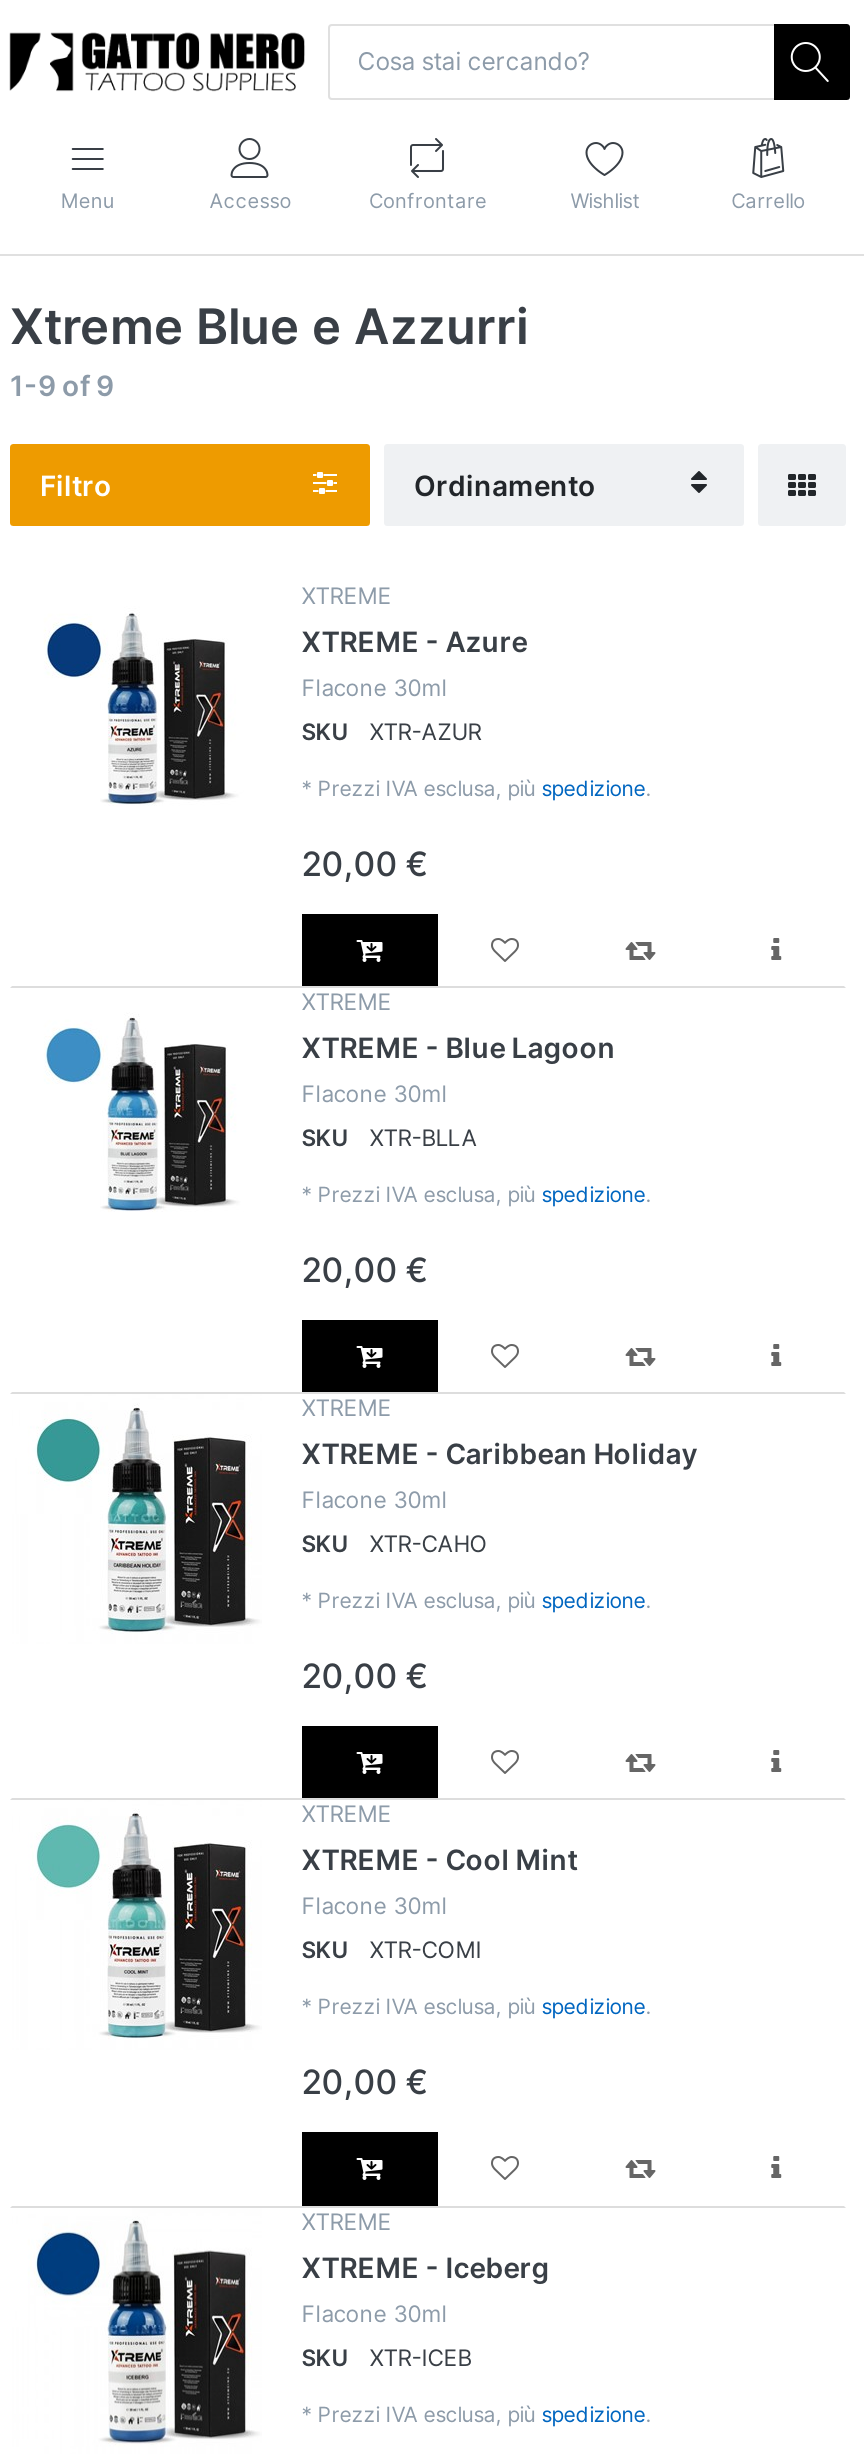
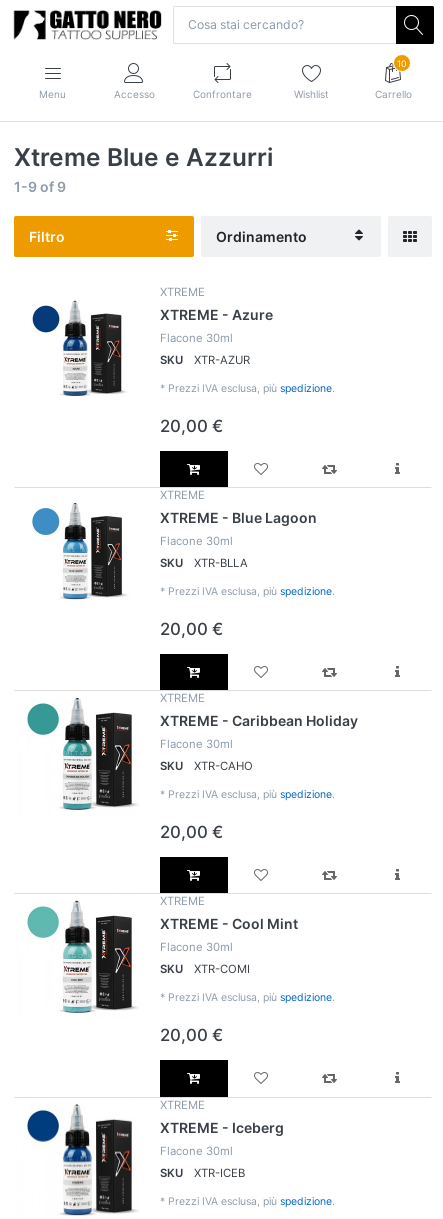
none -> [397,58,407,69] 10

